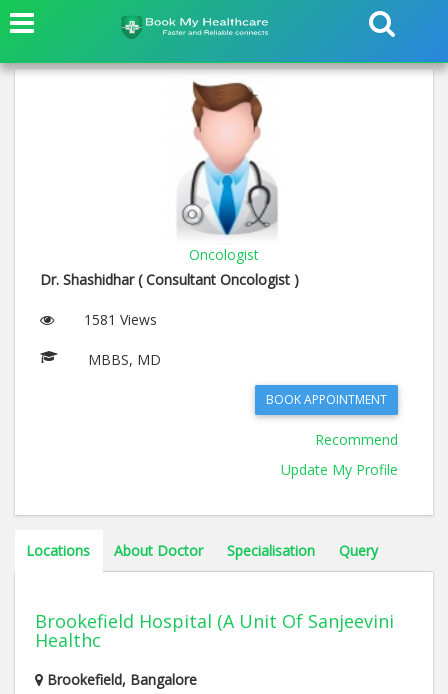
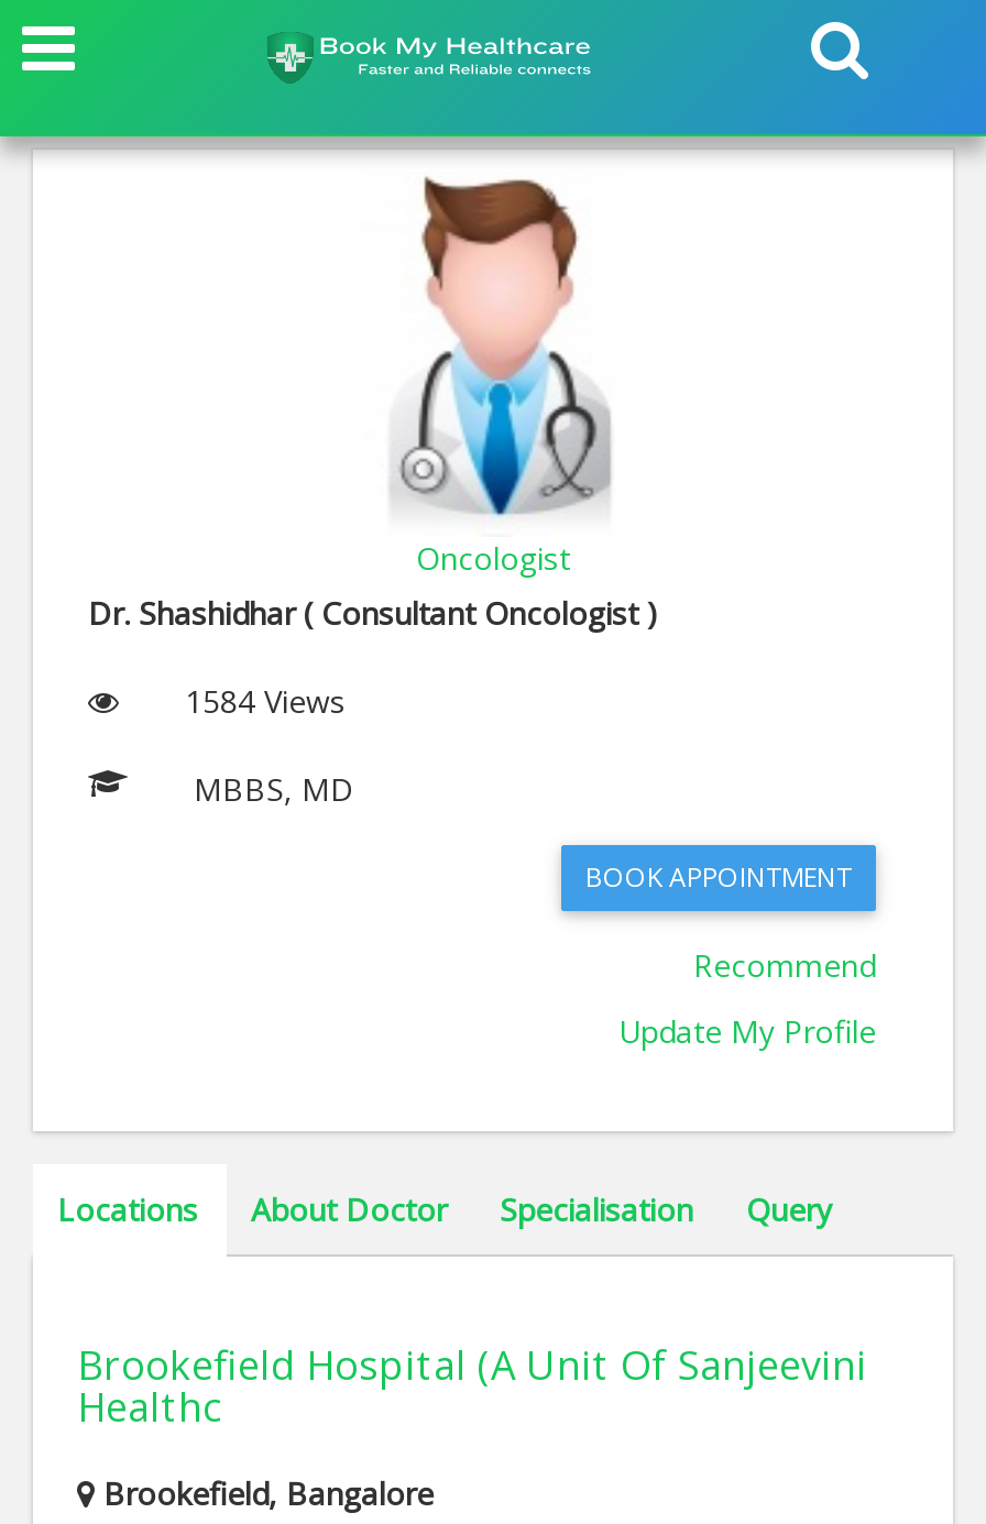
[84,310,157,329] 1581 Views -> [185,680,346,722] 1584 Views

